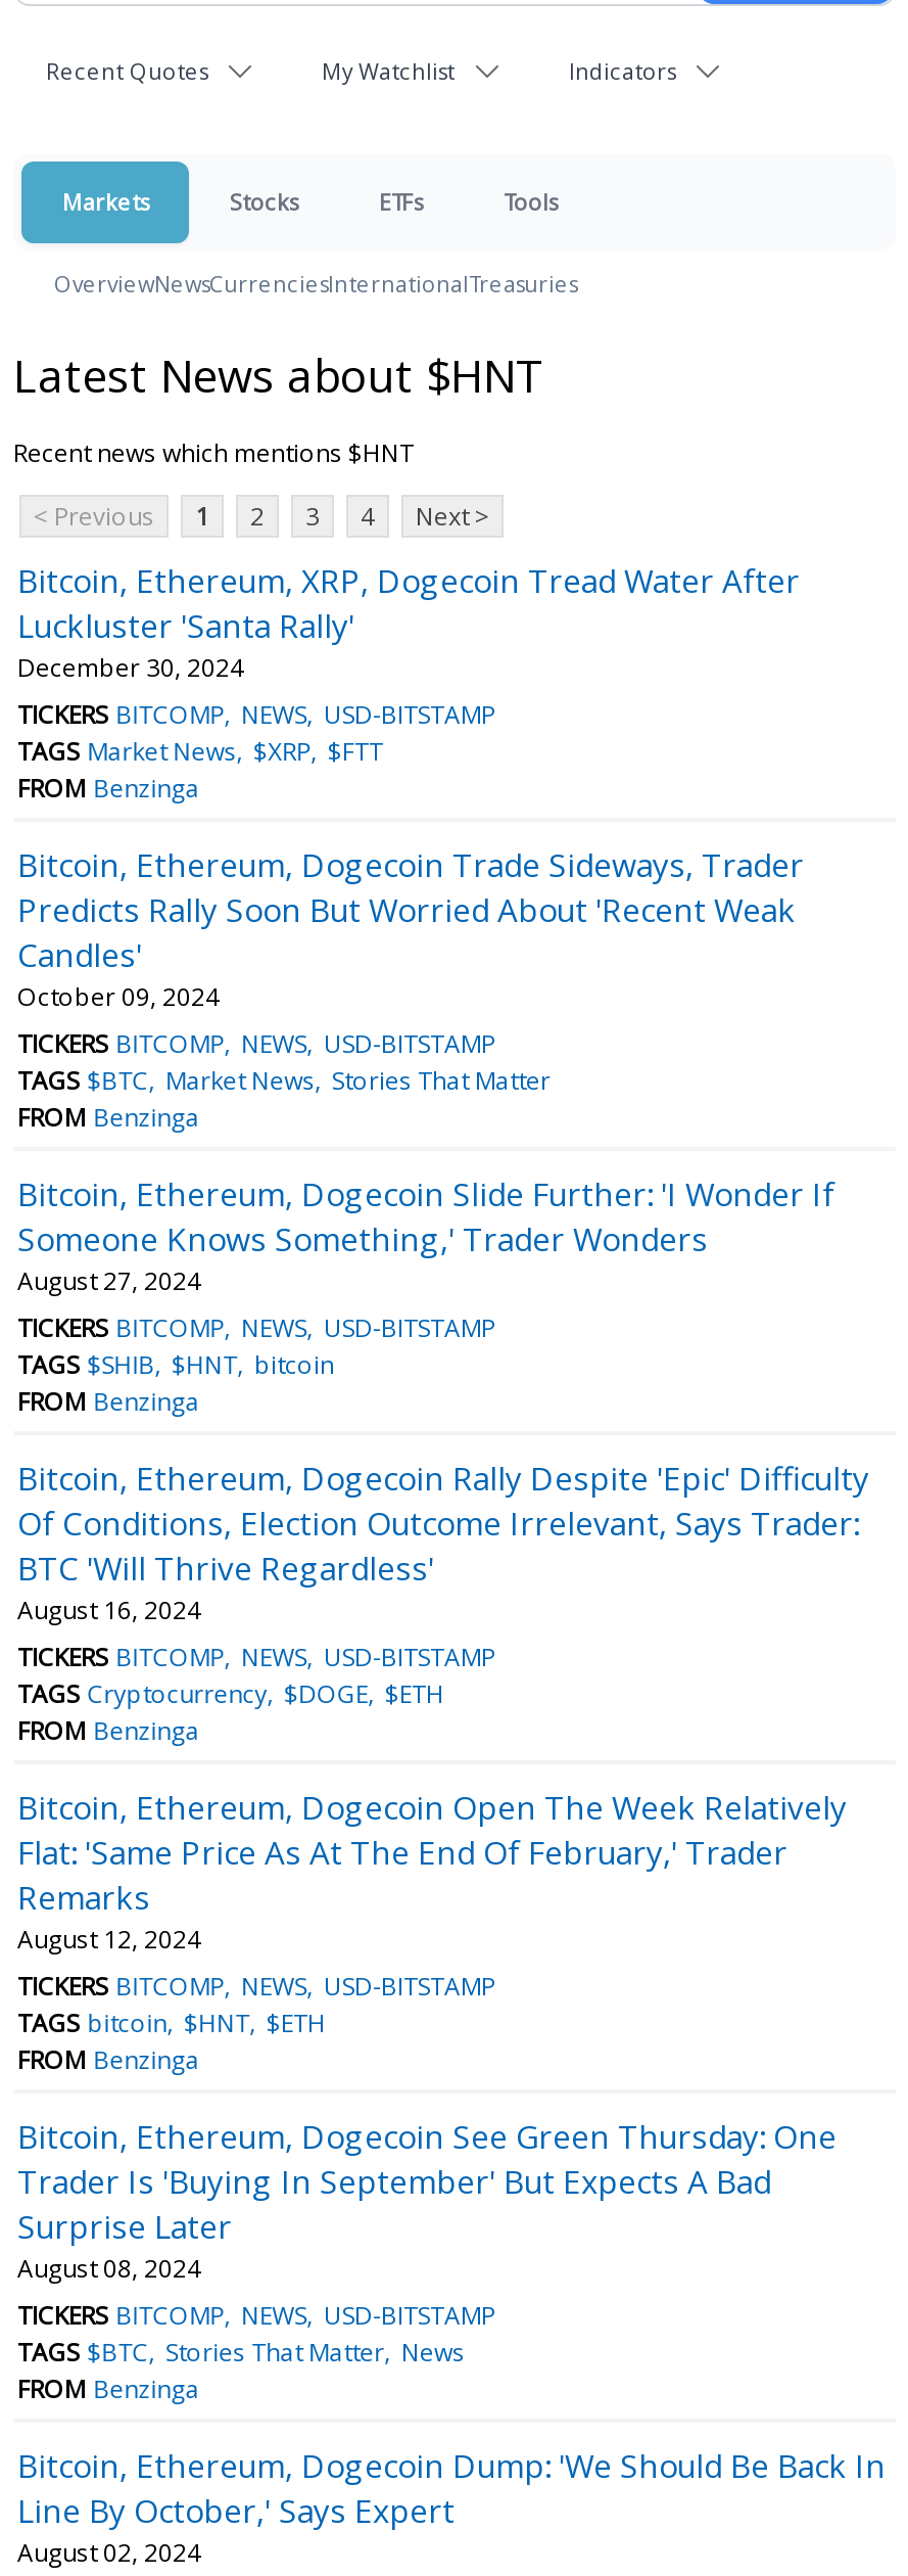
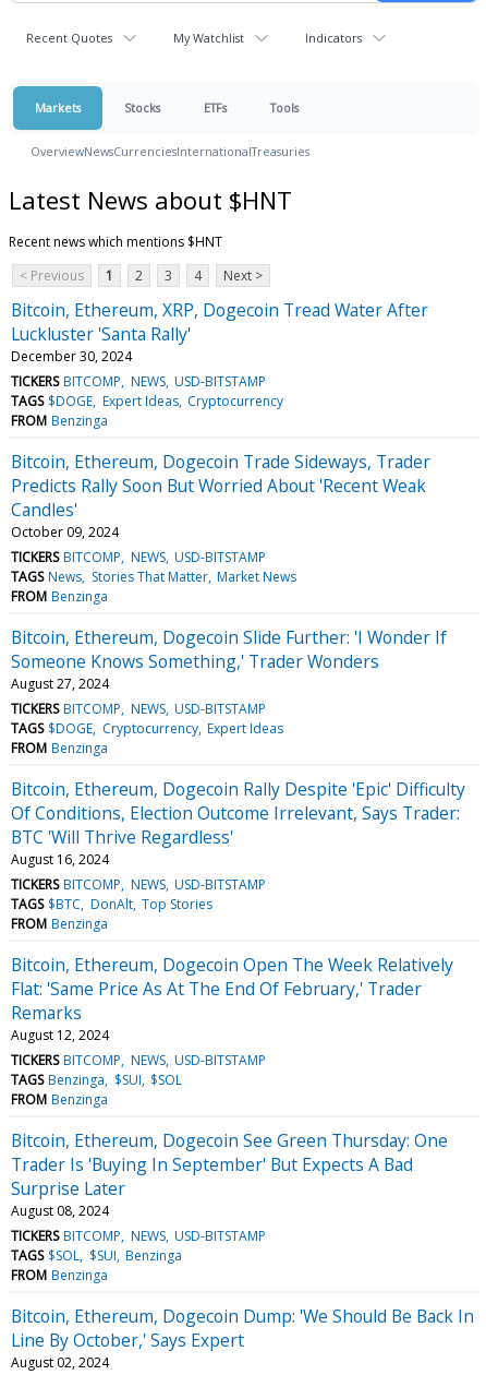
[17,734,383,769] TAGS Market News $XRP $FTT -> [11,392,283,410] TAGS $DOGE Expert Ideas Cryptocurrency
[17,1063,550,1098] TAGS $BTC Market News Stories That Matter -> [11,567,296,586] TAGS News Stories That Matter Market News
[17,1347,334,1382] TAGS $SHIB $HNT bitcoin -> [11,719,283,738] TAGS $DOGE Cryptocurrency Expert Ideas
[17,1676,444,1711] TAGS Cryptocurrency $DOGE $ETH -> [11,895,212,913] TAGS $BTC DonAlt Top Stories
[17,2005,326,2040] TAGS bitcoin $HNT $ETH -> [11,1070,182,1089] TAGS Benzinga $SUI $SOL
[17,2335,465,2369] TAGS $BTC Stories That Matter News -> [11,1246,182,1265] TAGS $SOL $SUI Benzinga

